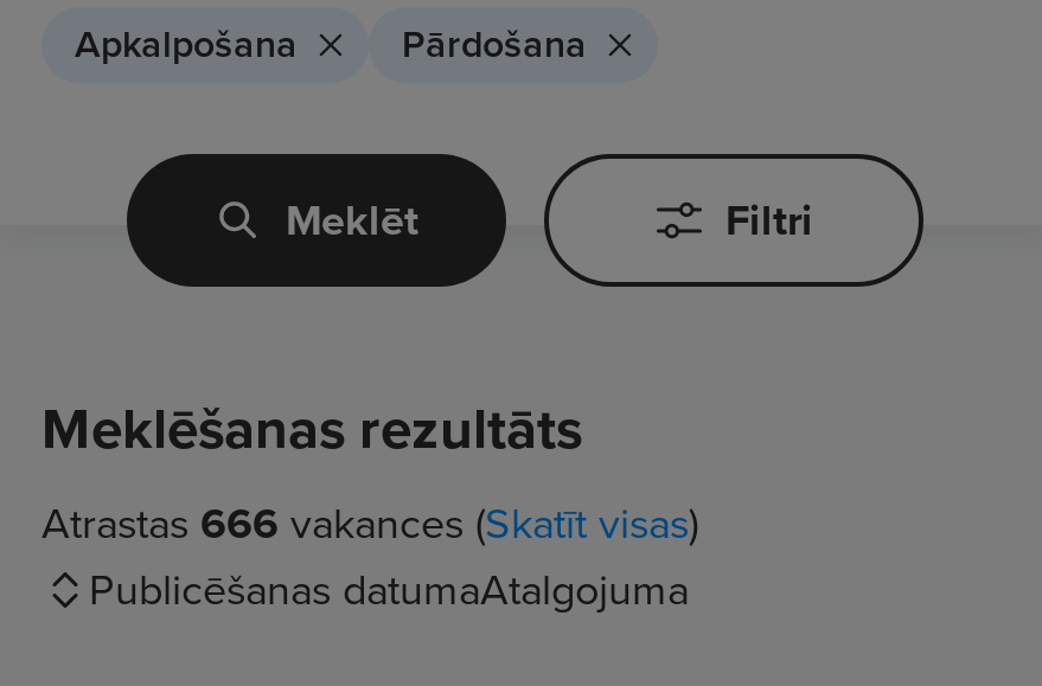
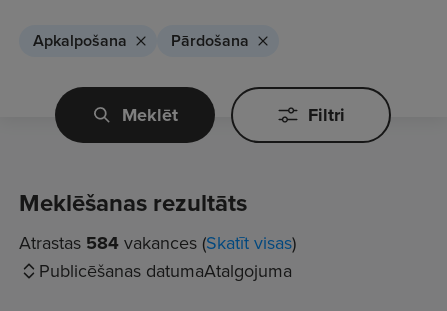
[41,493,698,554] Atrastas 666 vakances (Skatīt visas) -> [19,230,296,256] Atrastas 584 vakances (Skatīt visas)

